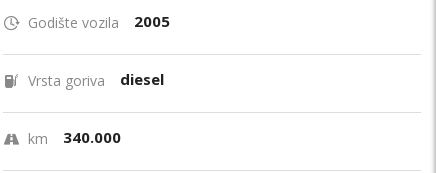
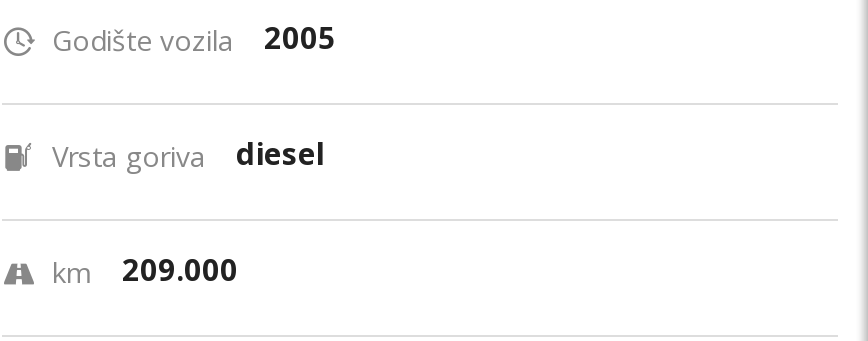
[28,127,121,148] km 340.000 -> [52,249,238,291] km 209.000

